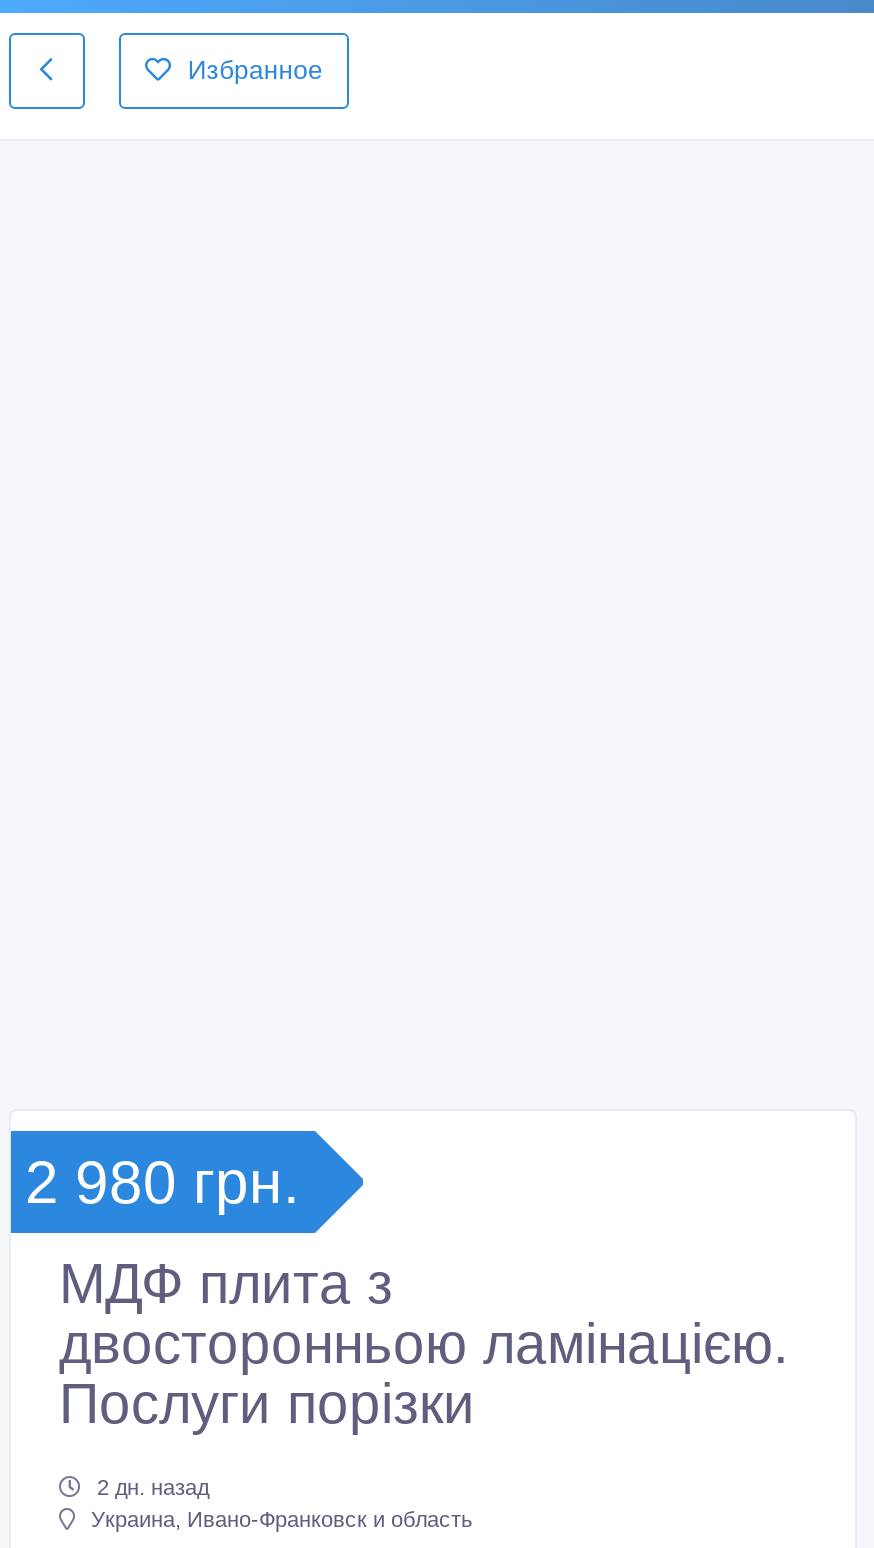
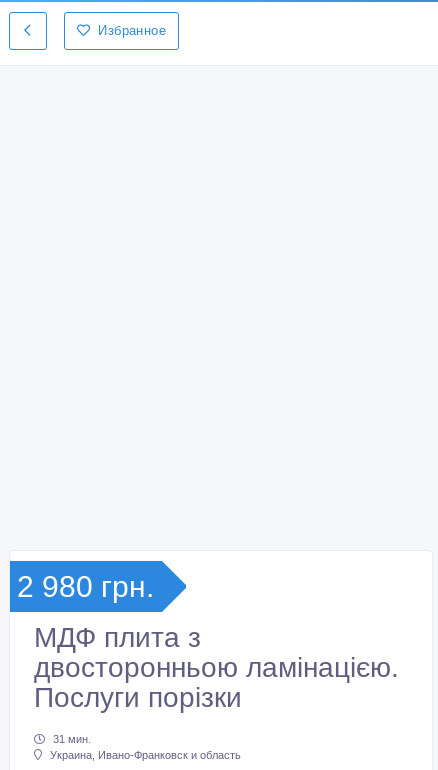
[97,1476,209,1500] 2 дн. назад -> [53,733,91,745] 31 мин.

